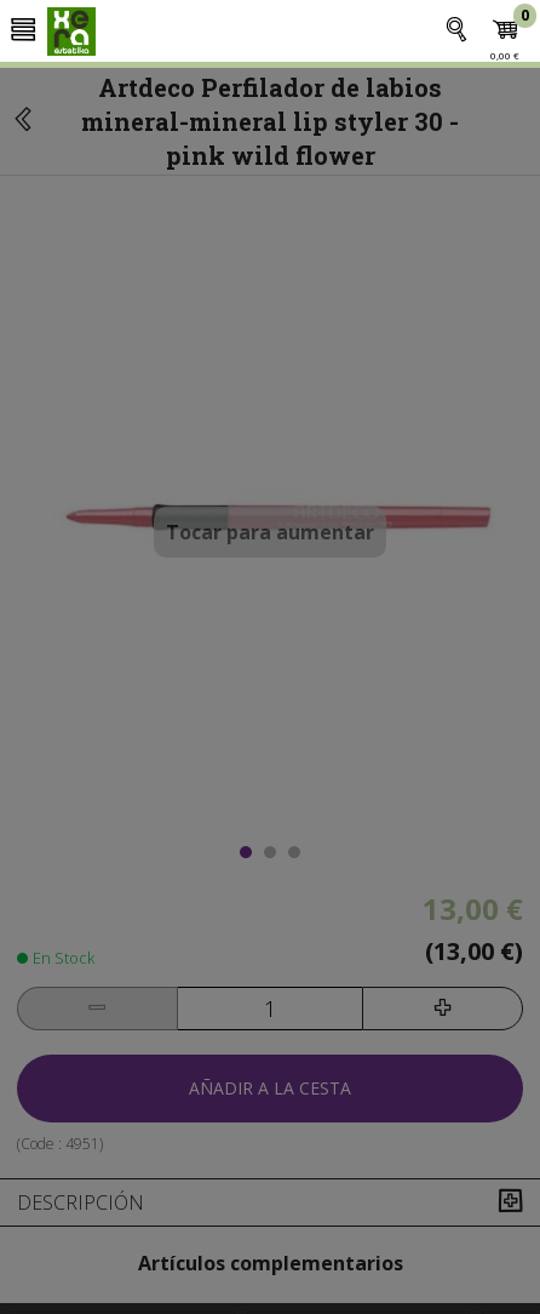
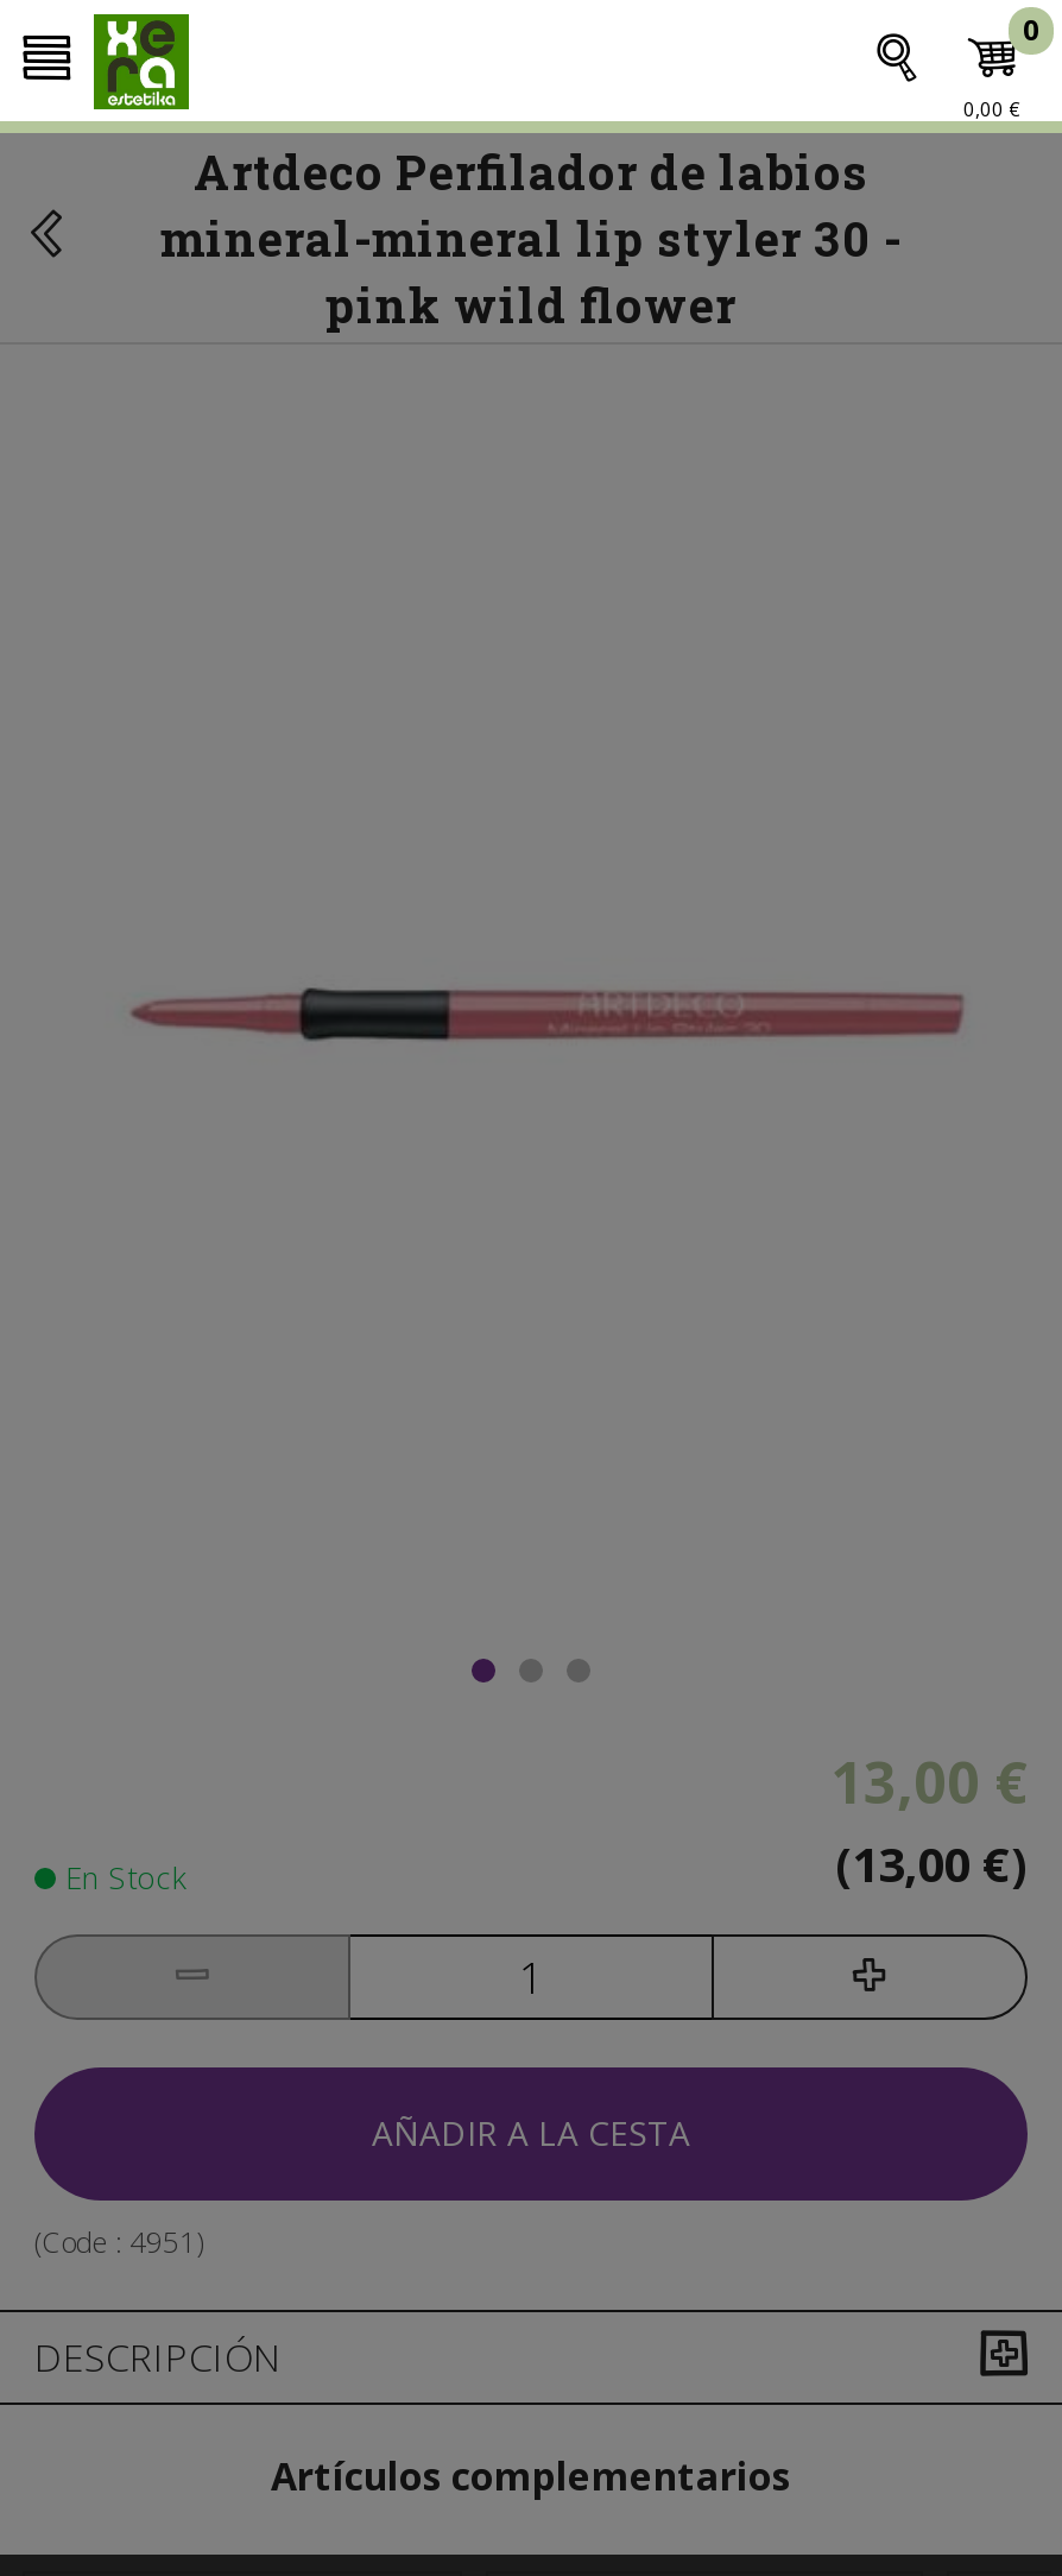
[166,519,374,545] Tocar para aumentar -> none

